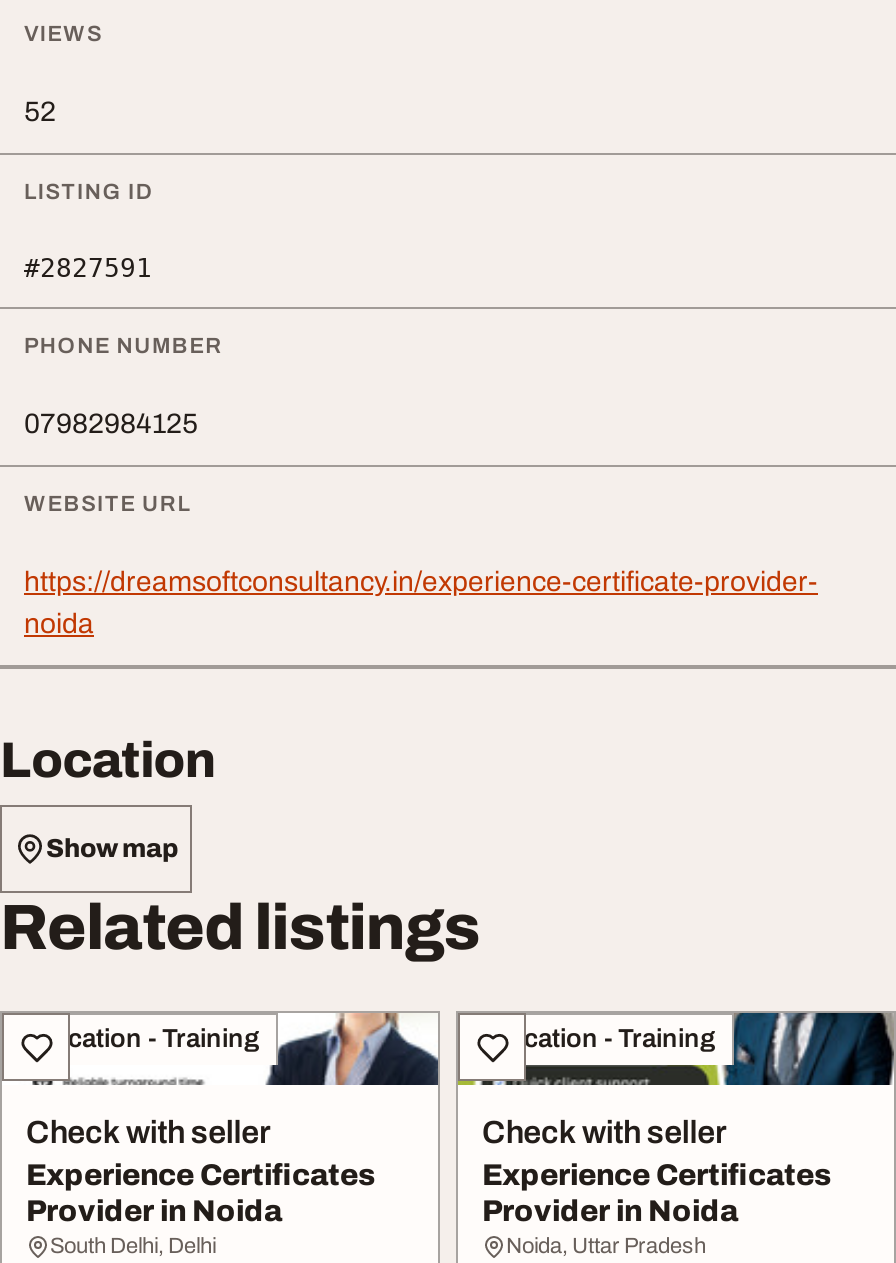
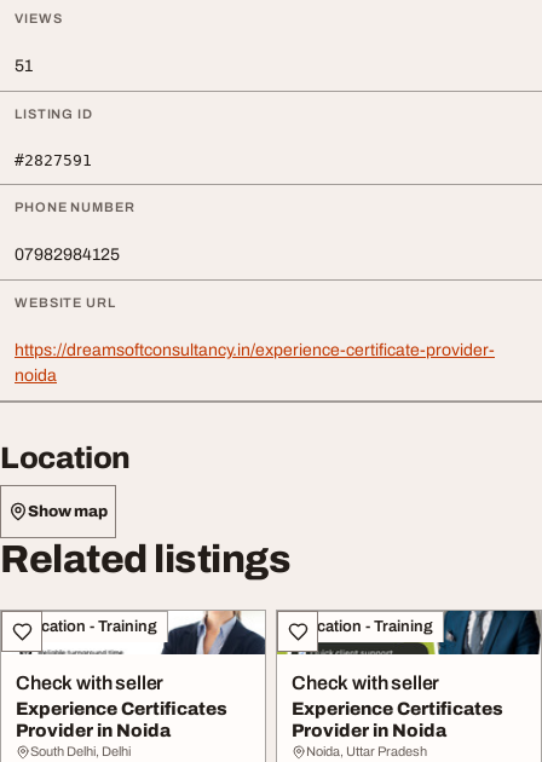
[24,97,56,127] 52 -> [15,57,33,75] 51

